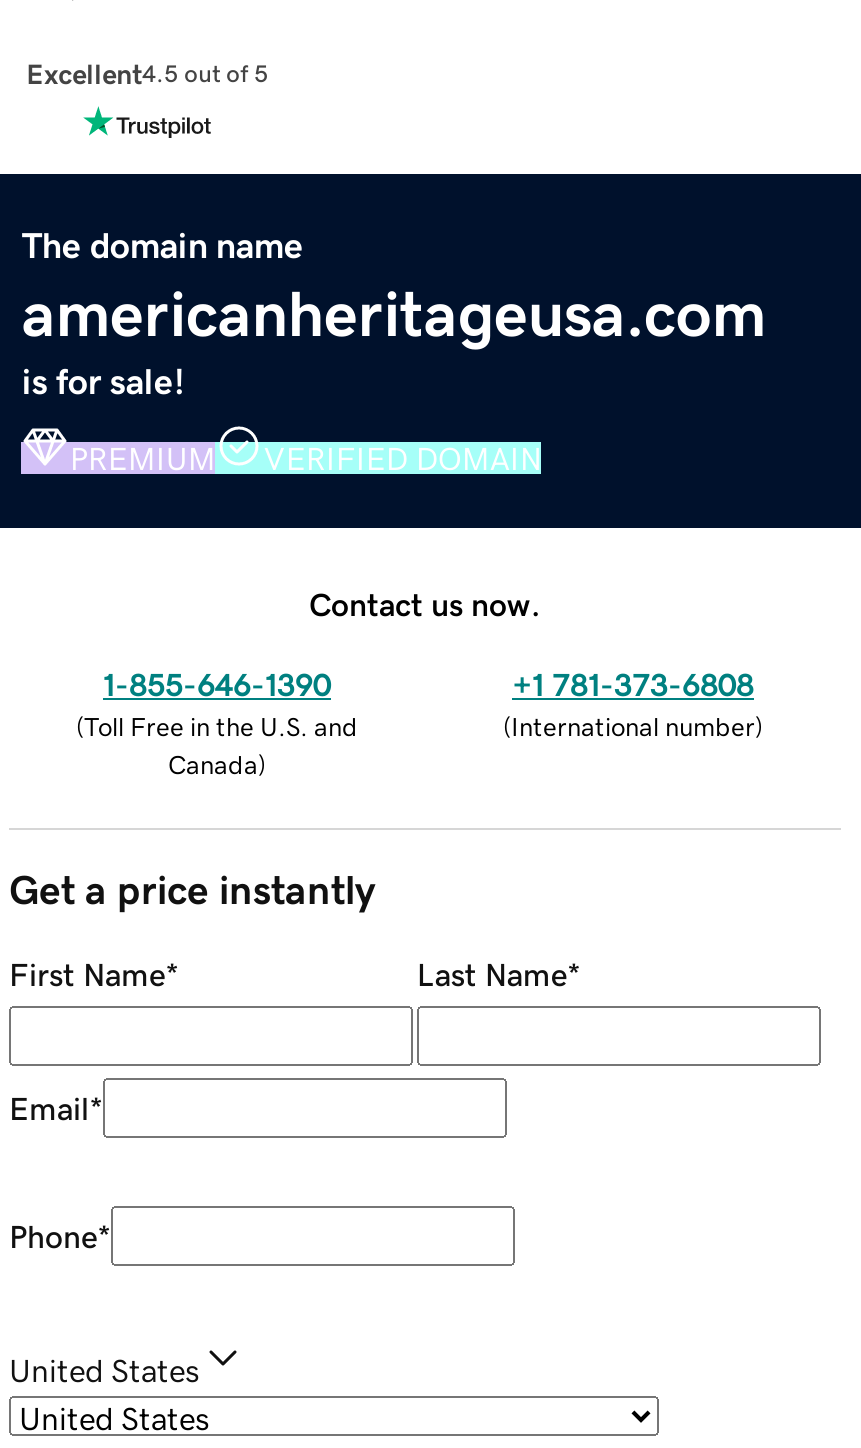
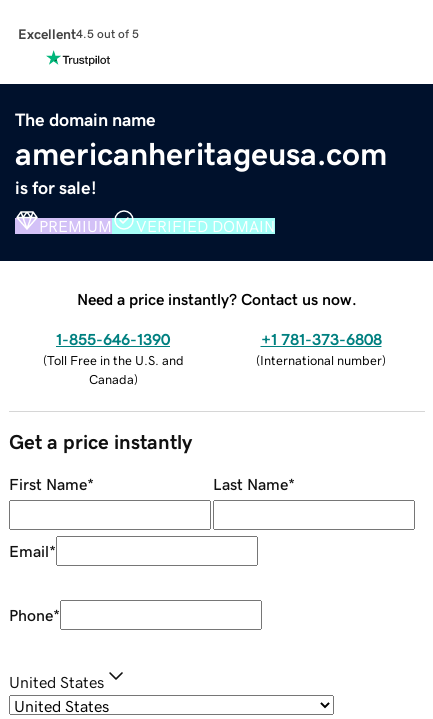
[309,587,541,619] Contact us now. -> [77,291,357,307] Need a price instantly? Contact us now.

